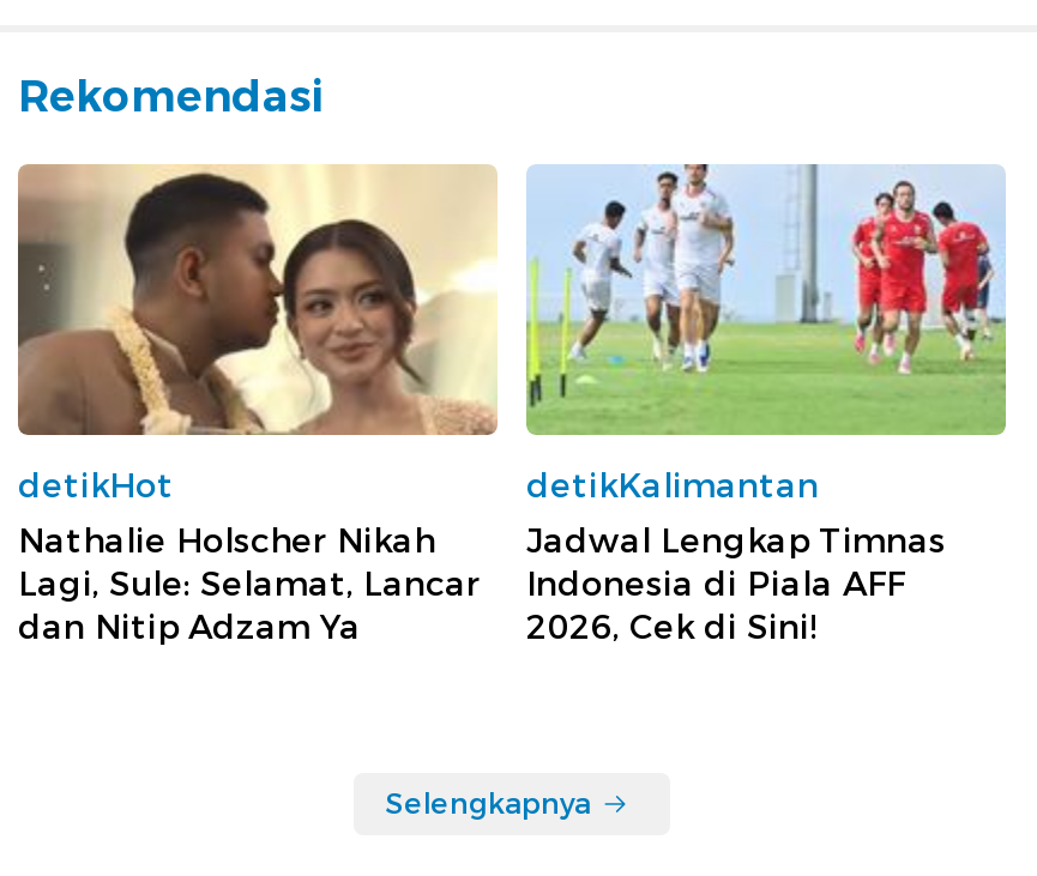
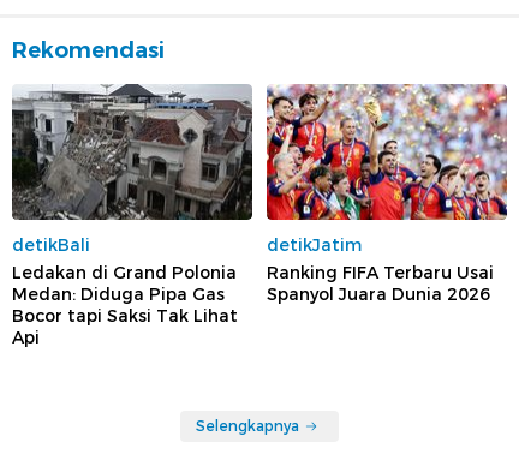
[16,162,498,647] [image] | detikHot | Nathalie Holscher Nikah | Lagi, Sule: Selamat, Lancar | dan Nitip Adzam Ya -> [11,83,253,348] [image] | detikBali | Ledakan di Grand Polonia | Medan: Diduga Pipa Gas | Bocor tapi Saksi Tak Lihat | Api
[524,164,1008,647] [image] | detikKalimantan | Jadwal Lengkap Timnas | Indonesia di Piala AFF | 2026, Cek di Sini! -> [266,83,508,304] [image] | detikJatim | Ranking FIFA Terbaru Usai | Spanyol Juara Dunia 2026

